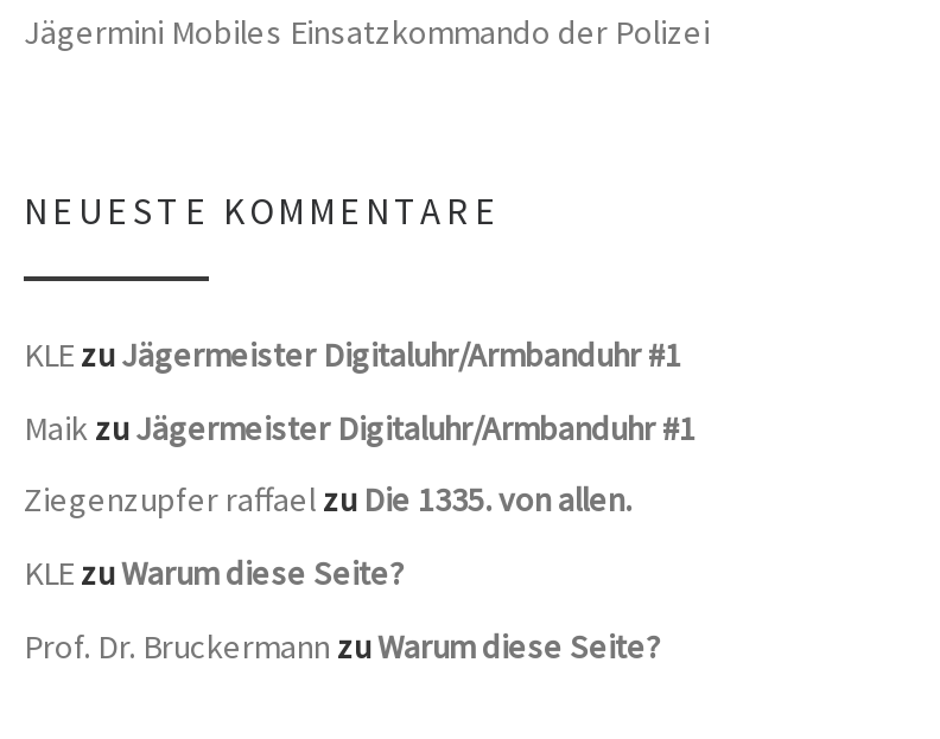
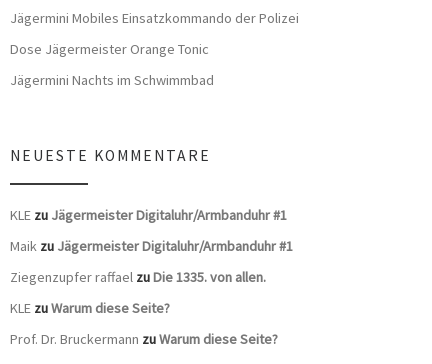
none -> [10,40,214,89] Dose Jägermeister Orange Tonic | Jägermini Nachts im Schwimmbad

